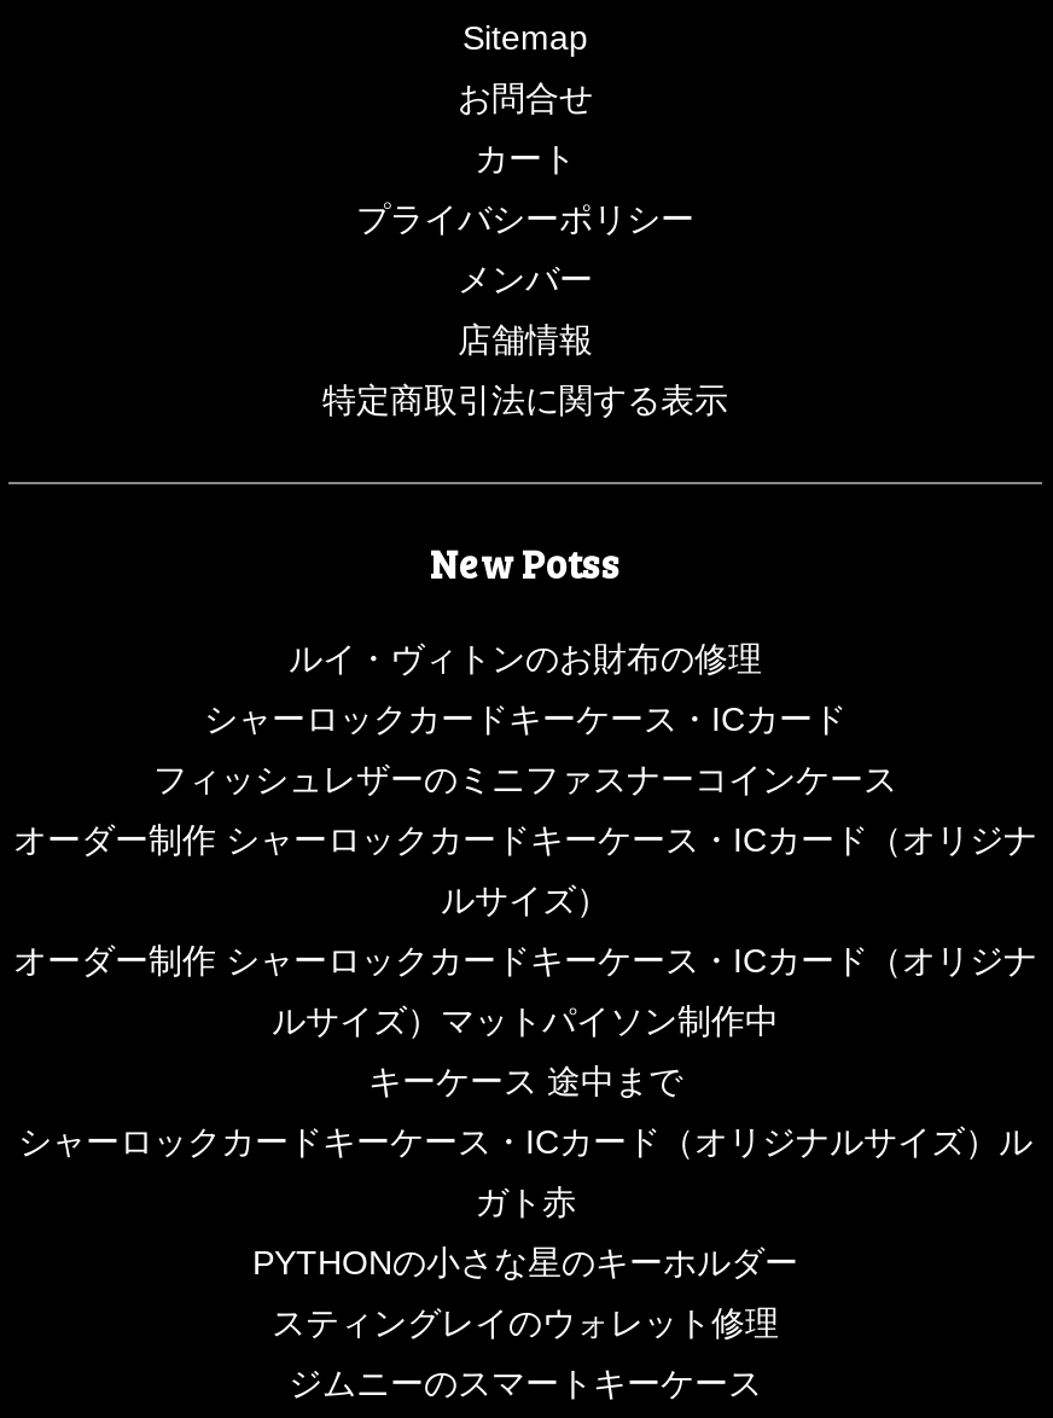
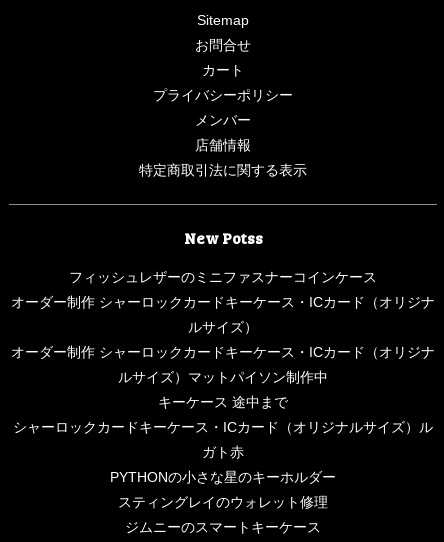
[204,639,847,738] ルイ・ヴィトンのお財布の修理 | シャーロックカードキーケース・ICカード -> none

